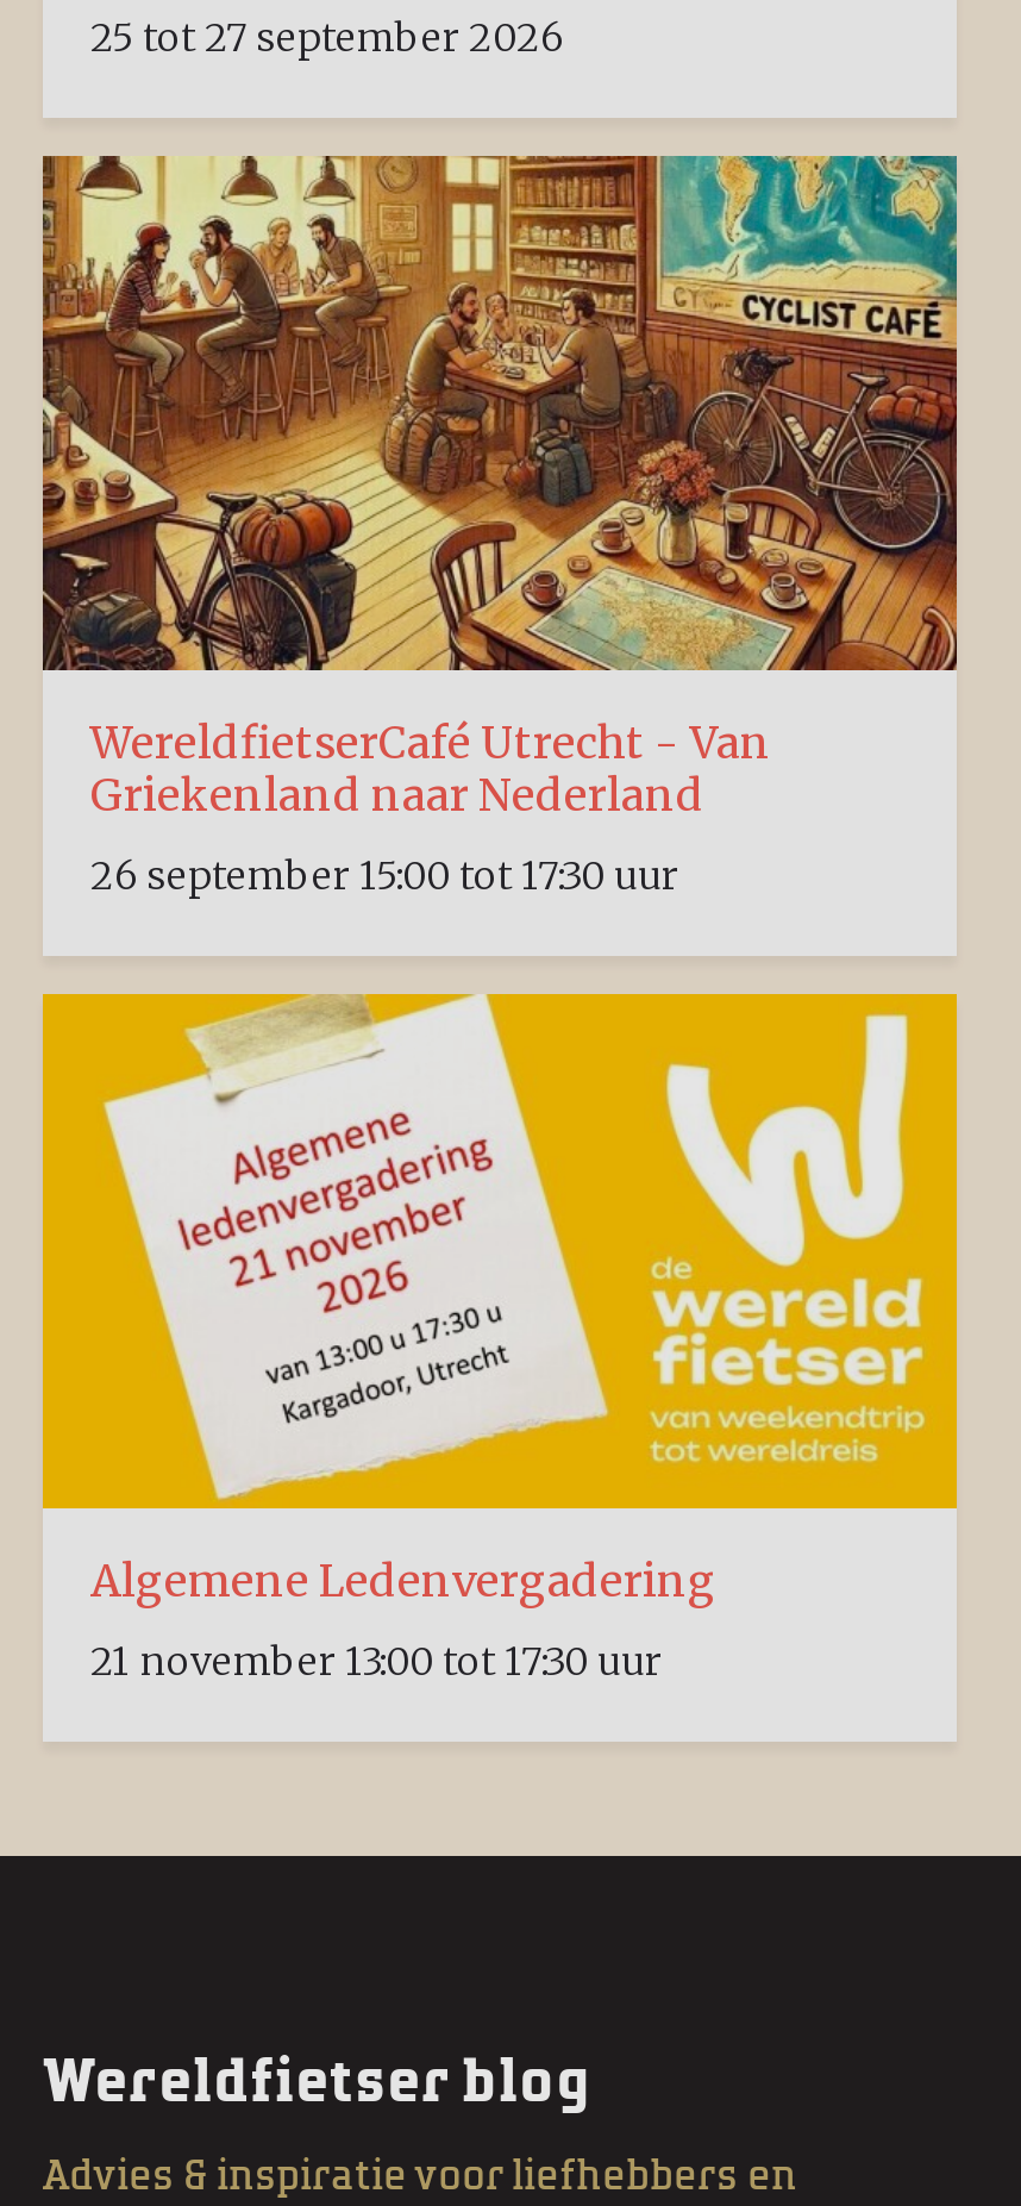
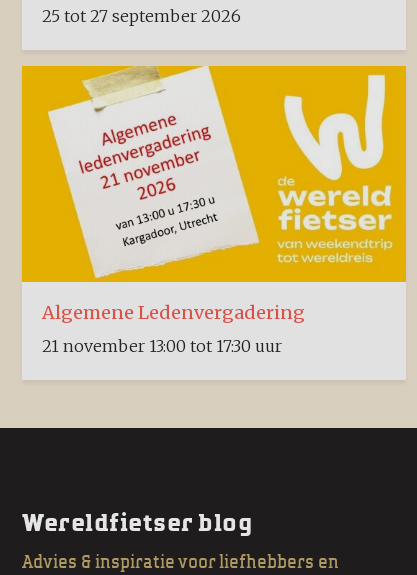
[40,154,959,899] [image] | WereldfietserCafé Utrecht - Van | Griekenland naar Nederland | 26 september 15:00 tot 17:30 uur -> none

